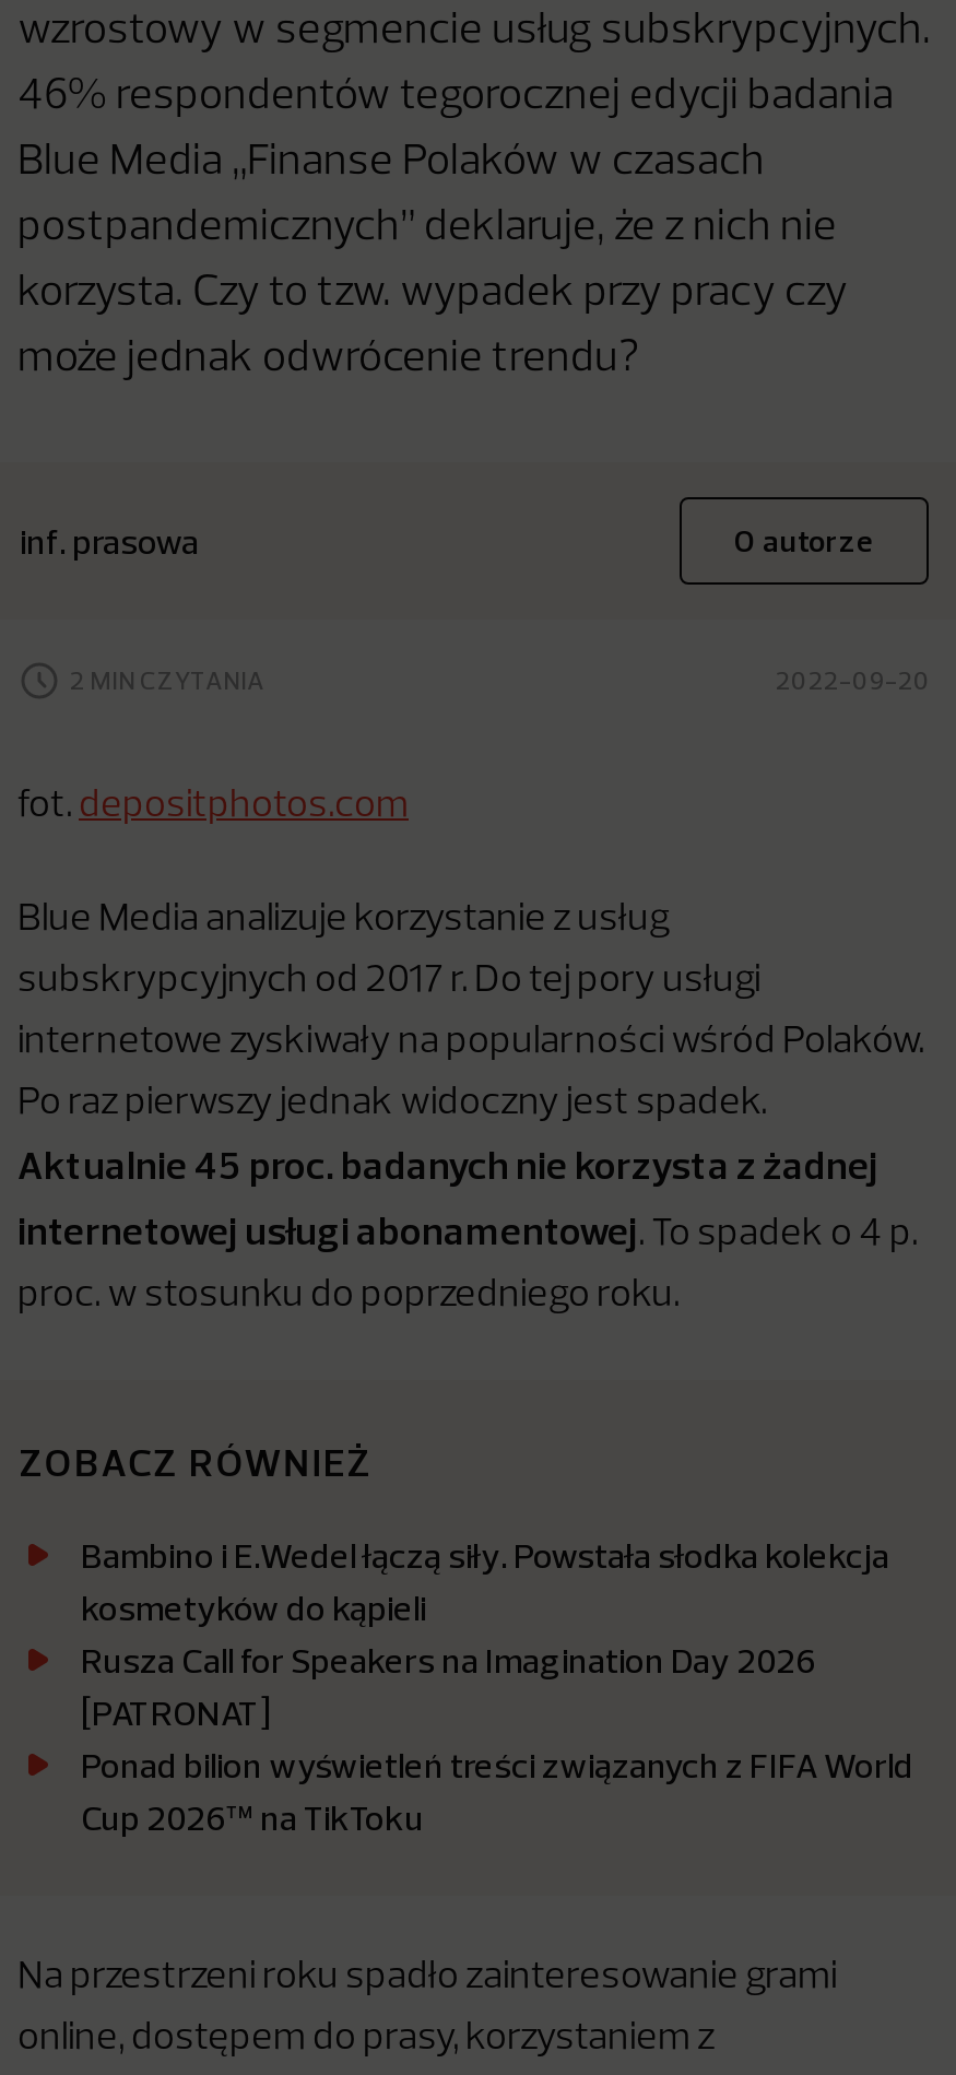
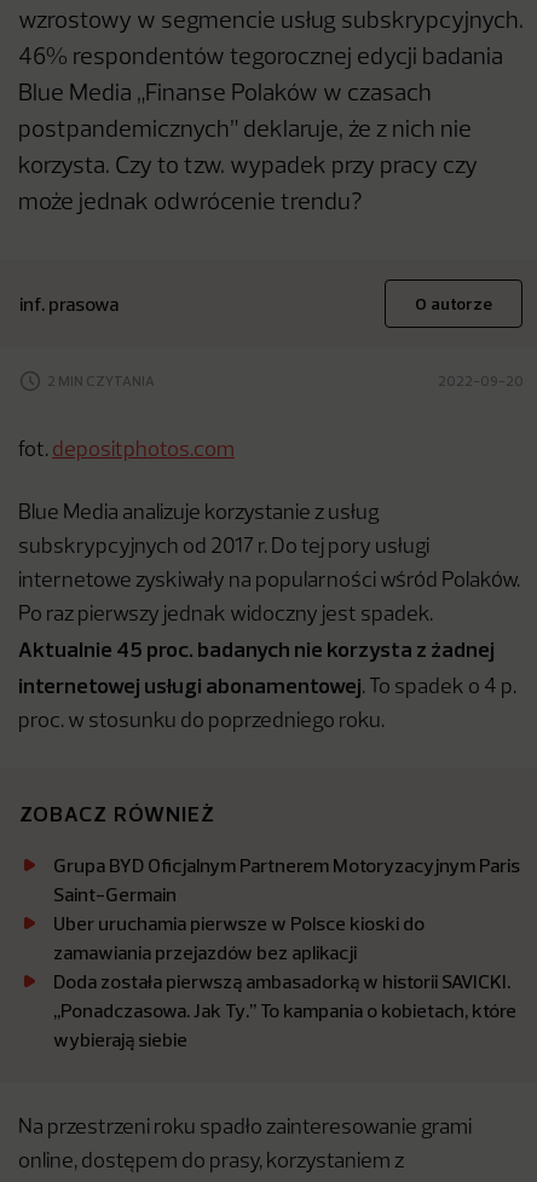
[81,1533,913,1839] Bambino i E.Wedel łączą siły. Powstała słodka kolekcja | kosmetyków do kąpieli | Rusza Call for Speakers na Imagination Day 2026 | [PATRONAT] | Ponad bilion wyświetleń treści związanych z FIFA World | Cup 2026™ na TikToku -> [53,853,520,1051] Grupa BYD Oficjalnym Partnerem Motoryzacyjnym Paris | Saint-Germain | Uber uruchamia pierwsze w Polsce kioski do | zamawiania przejazdów bez aplikacji | Doda została pierwszą ambasadorką w historii SAVICKI. | ,,Ponadczasowa. Jak Ty.’’ To kampania o kobietach, które | wybierają siebie

